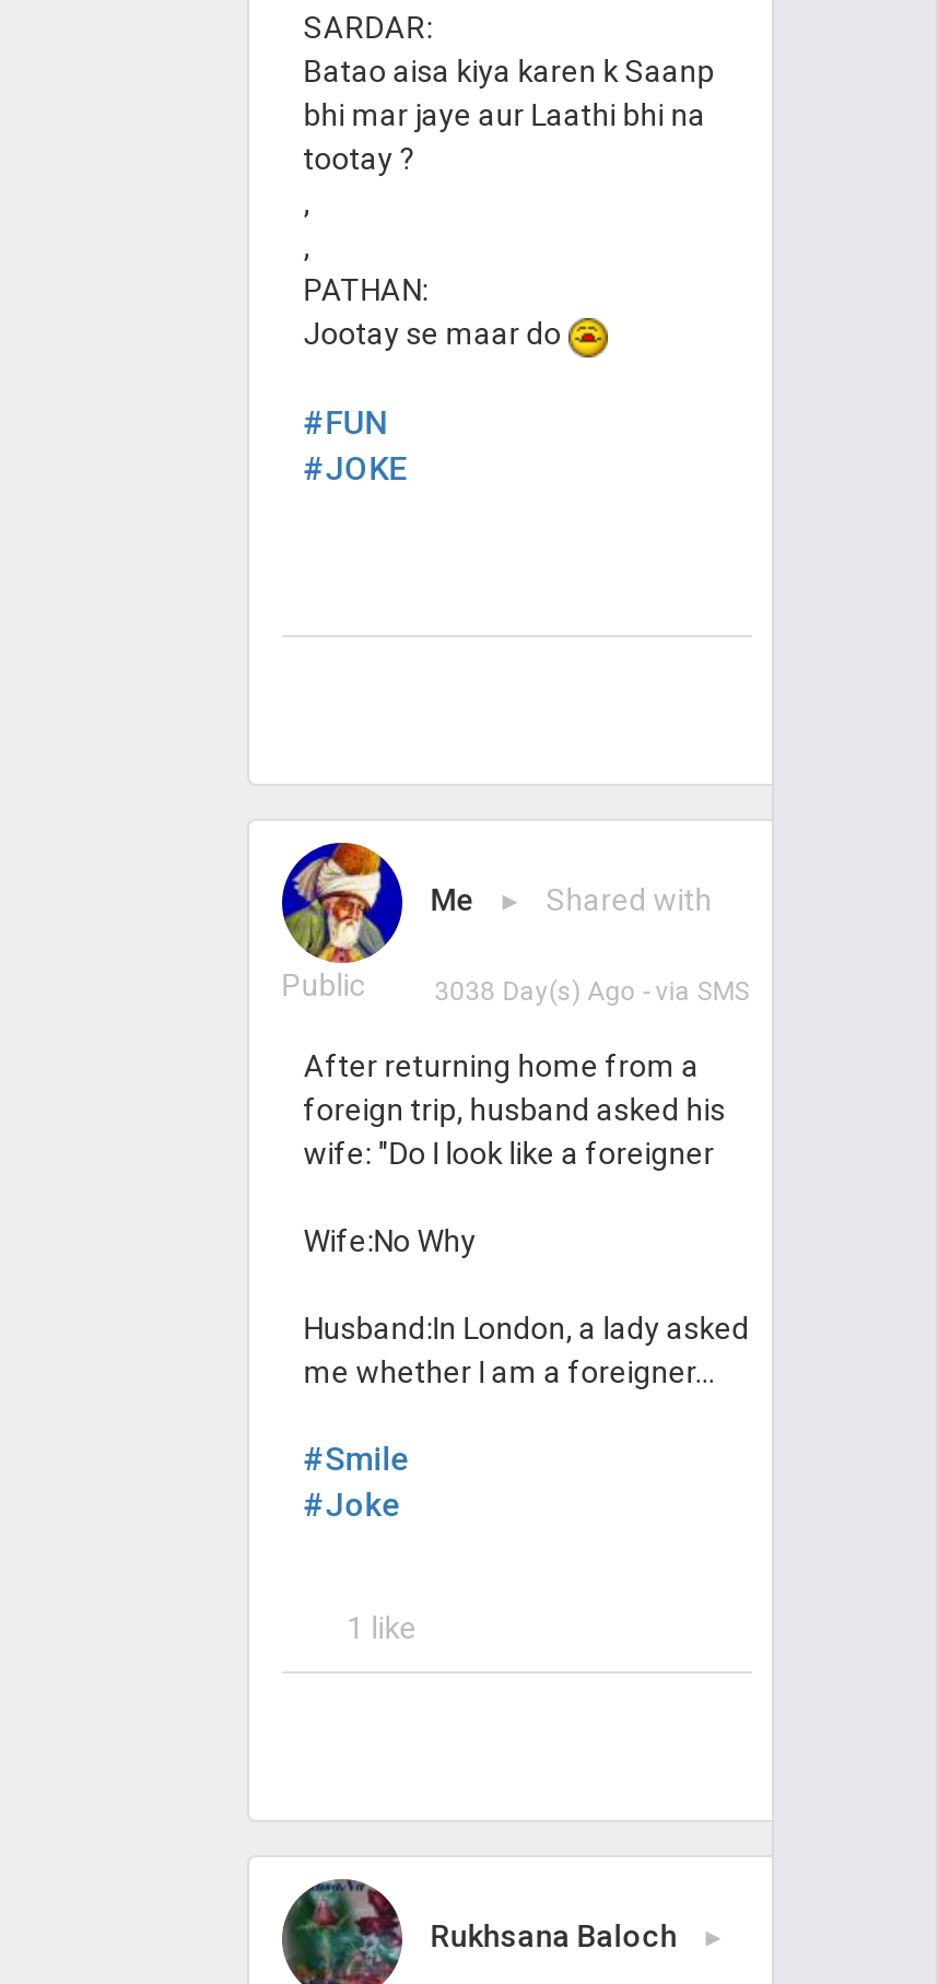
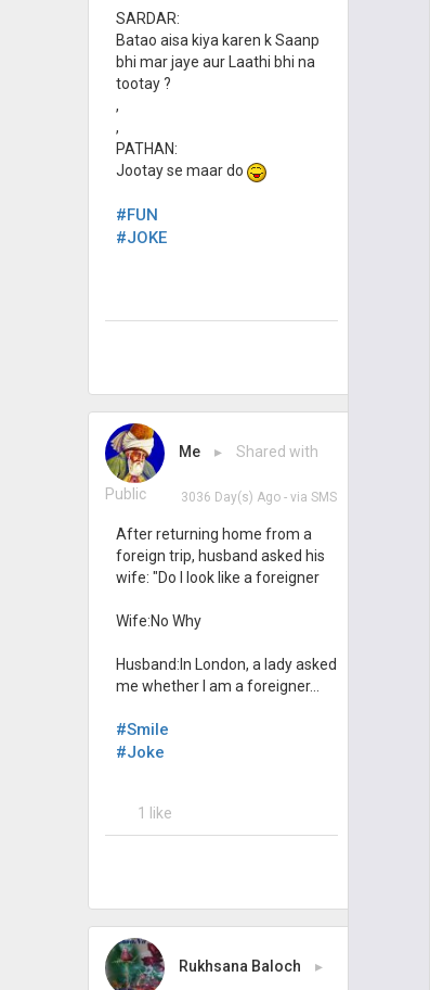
[435,975,750,1006] 3038 Day(s) Ago - via SMS -> [181,489,337,504] 3036 Day(s) Ago - via SMS

